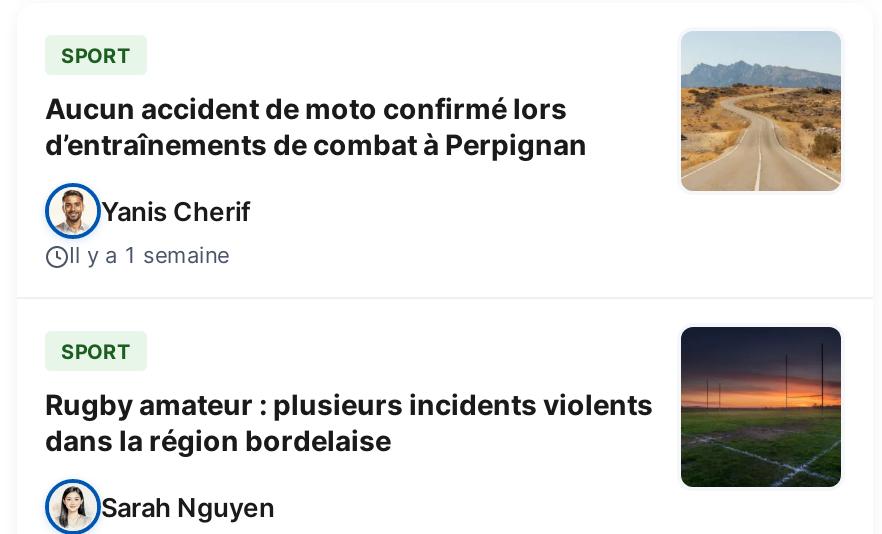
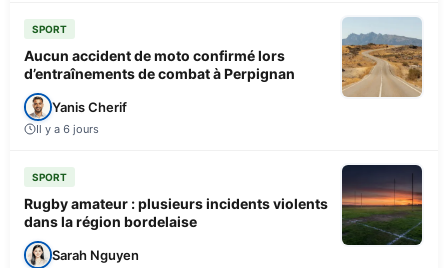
[69,241,229,269] Il y a 1 semaine -> [36,122,99,136] Il y a 6 jours

